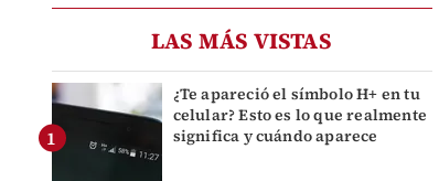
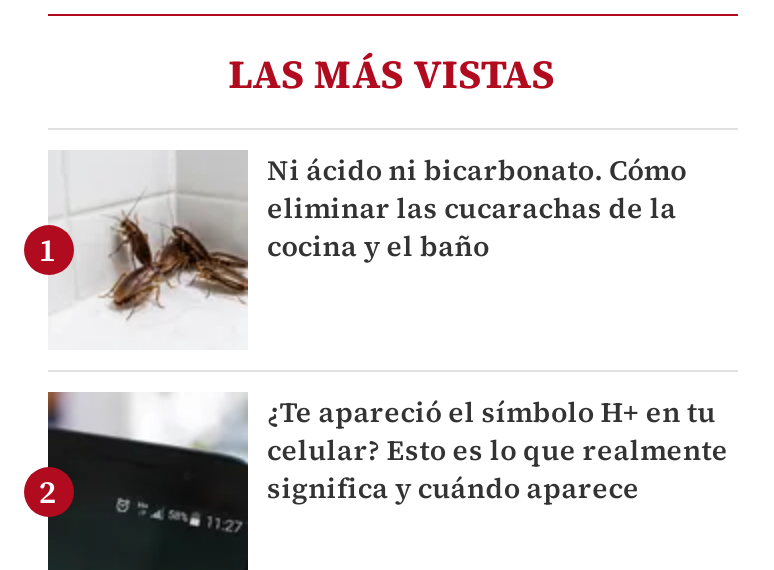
none -> [44,150,687,322] [image] | Ni ácido ni bicarbonato. Cómo | eliminar las cucarachas de la | cocina y el baño

